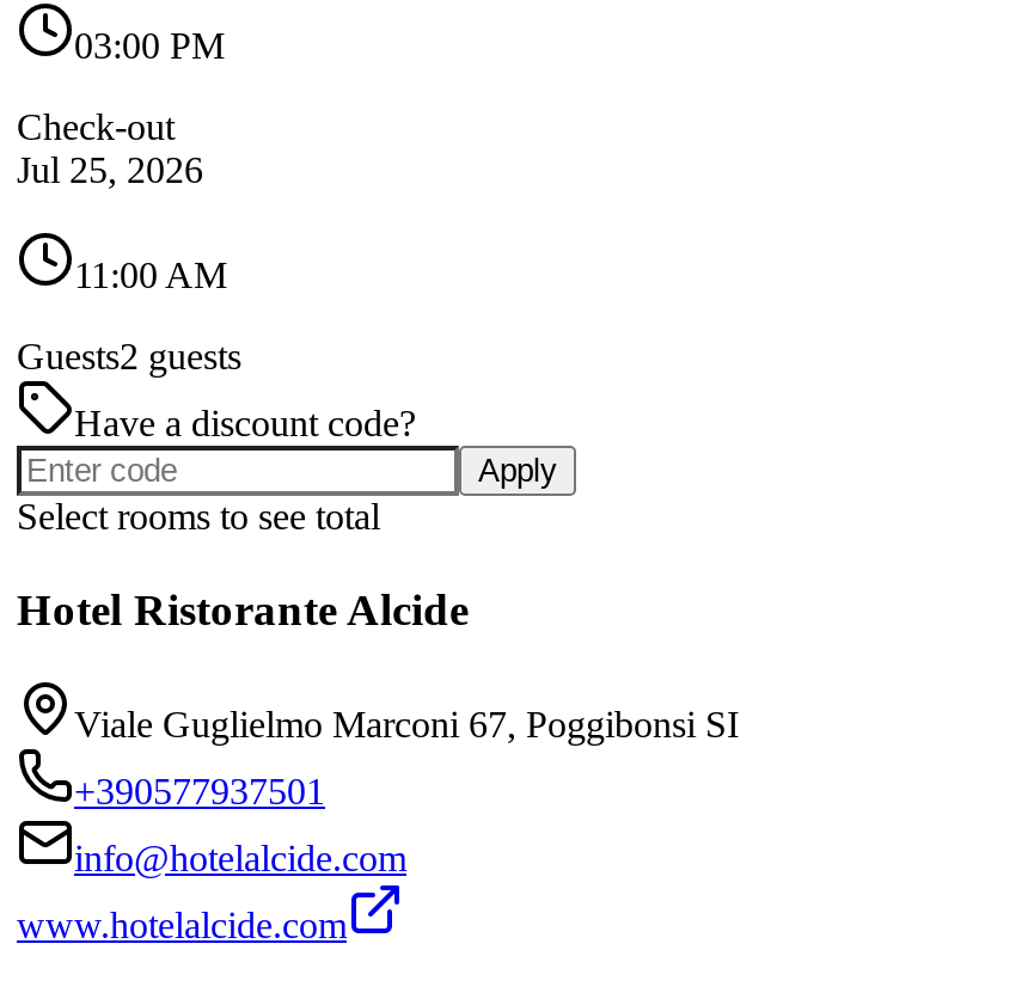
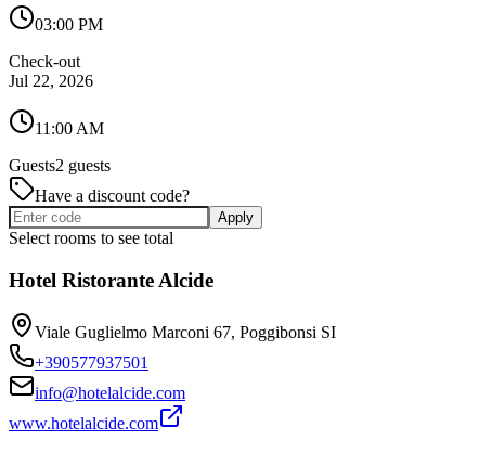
[17,149,203,190] Jul 25, 2026 -> [9,71,93,90] Jul 22, 2026

